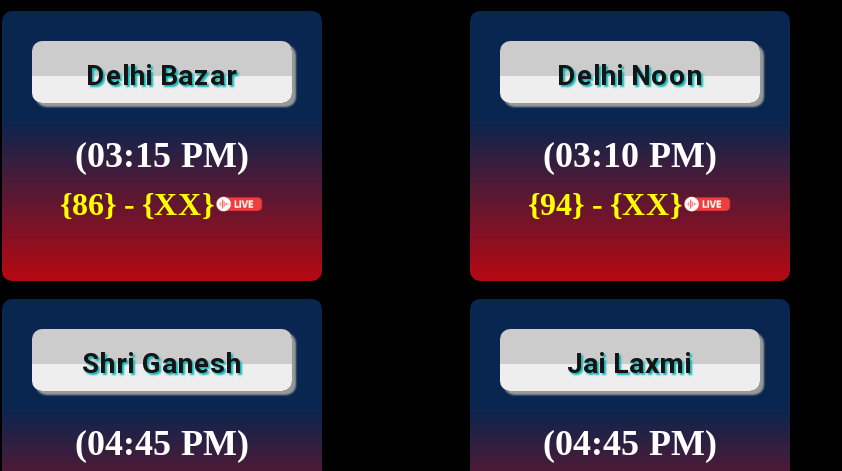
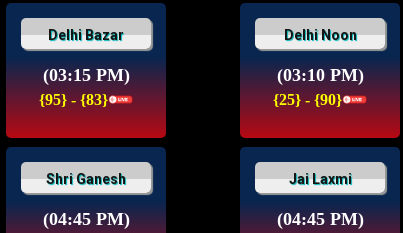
[60,186,214,220] {86} - {XX} -> [39,91,108,108] {95} - {83}
[528,186,682,220] {94} - {XX} -> [273,91,342,108] {25} - {90}

